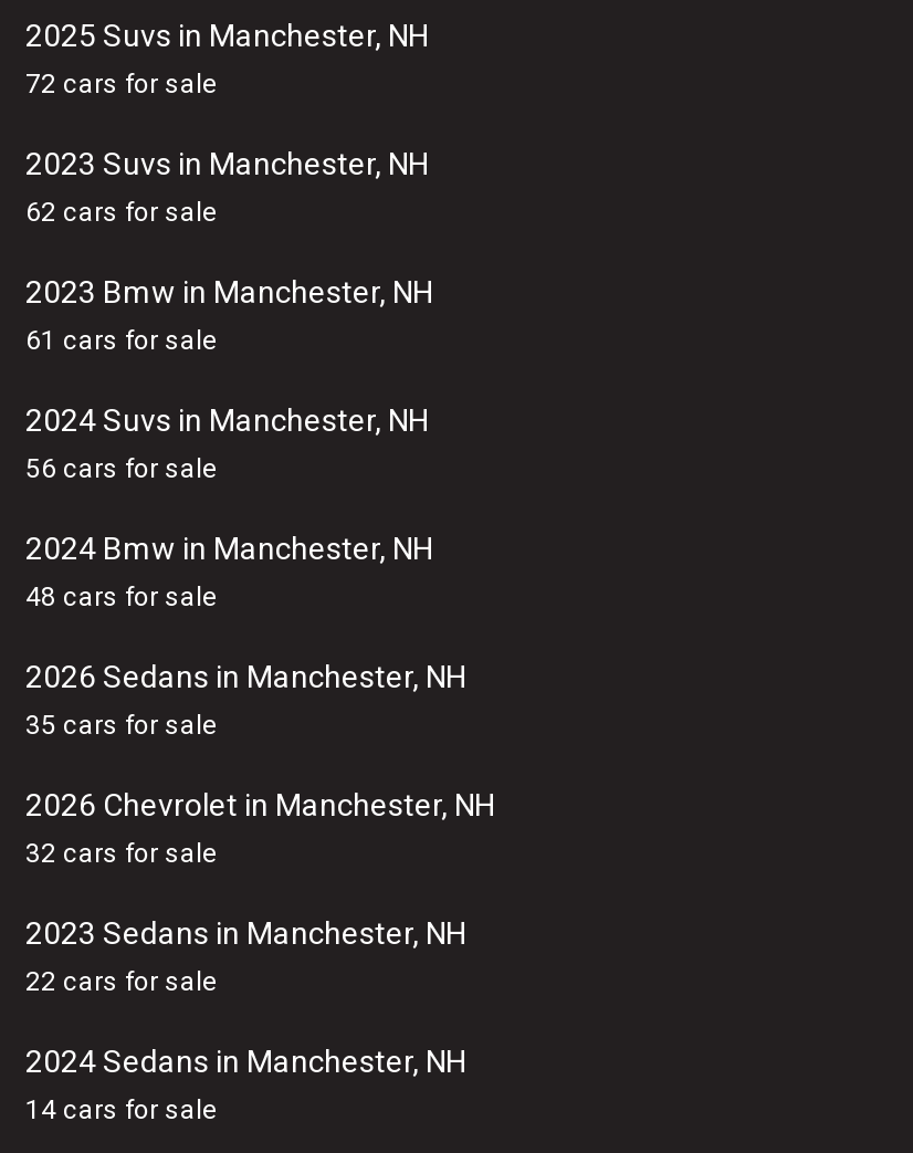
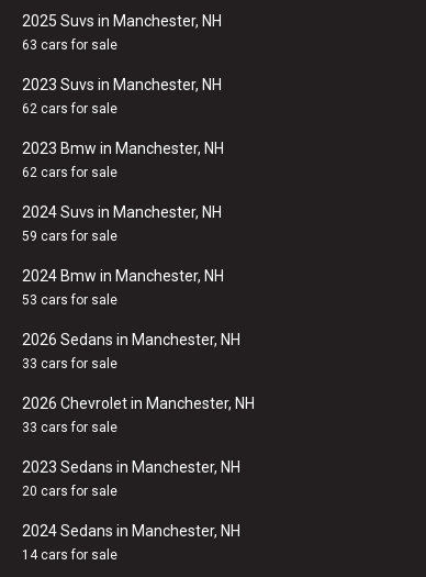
[25,69,218,99] 72 cars for sale -> [22,37,117,53] 63 cars for sale
[25,325,218,356] 61 cars for sale -> [22,165,117,180] 62 cars for sale
[25,453,218,484] 56 cars for sale -> [22,229,117,244] 59 cars for sale
[25,581,218,612] 48 cars for sale -> [22,292,117,308] 53 cars for sale
[25,710,218,741] 35 cars for sale -> [22,356,117,371] 33 cars for sale
[25,838,218,869] 32 cars for sale -> [22,420,117,435] 33 cars for sale
[25,966,218,997] 22 cars for sale -> [22,484,117,499] 20 cars for sale

